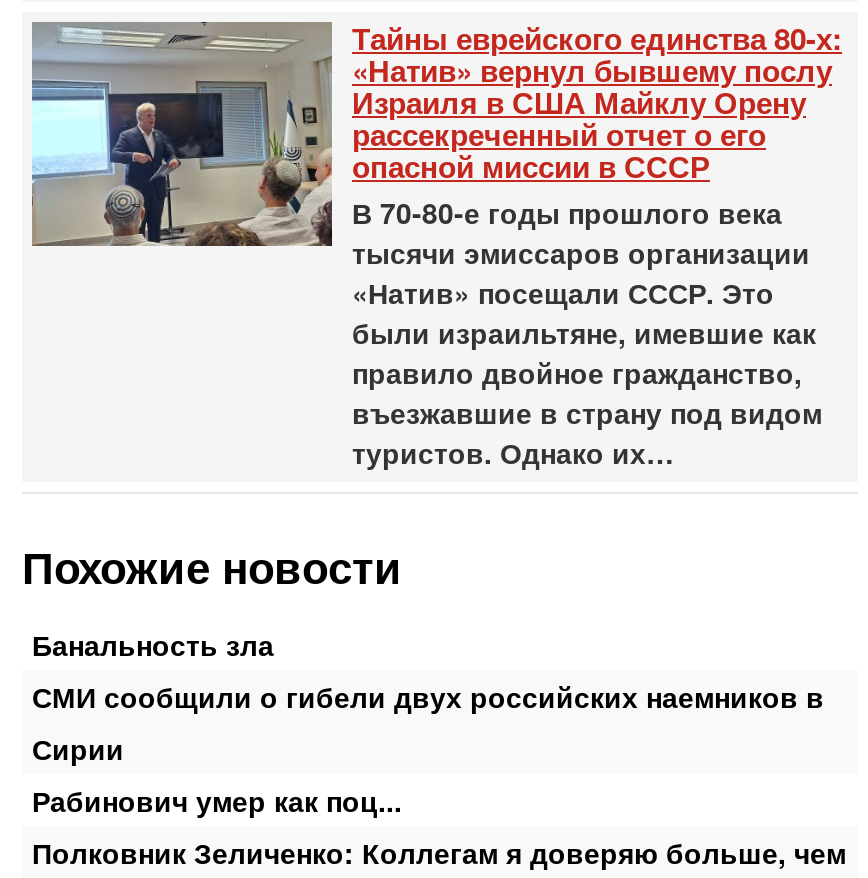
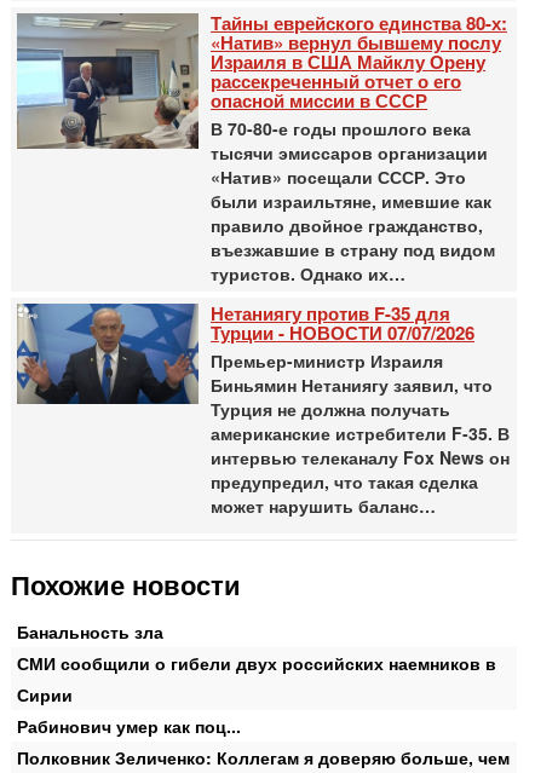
none -> [16,300,510,517] [image] | Нетаниягу против F-35 для | Турции - НОВОСТИ 07/07/2026 | Премьер-министр Израиля | Биньямин Нетаниягу заявил, что | Турция не должна получать | американские истребители F-35. В | интервью телеканалу Fox News он | предупредил, что такая сделка | может нарушить баланс…

